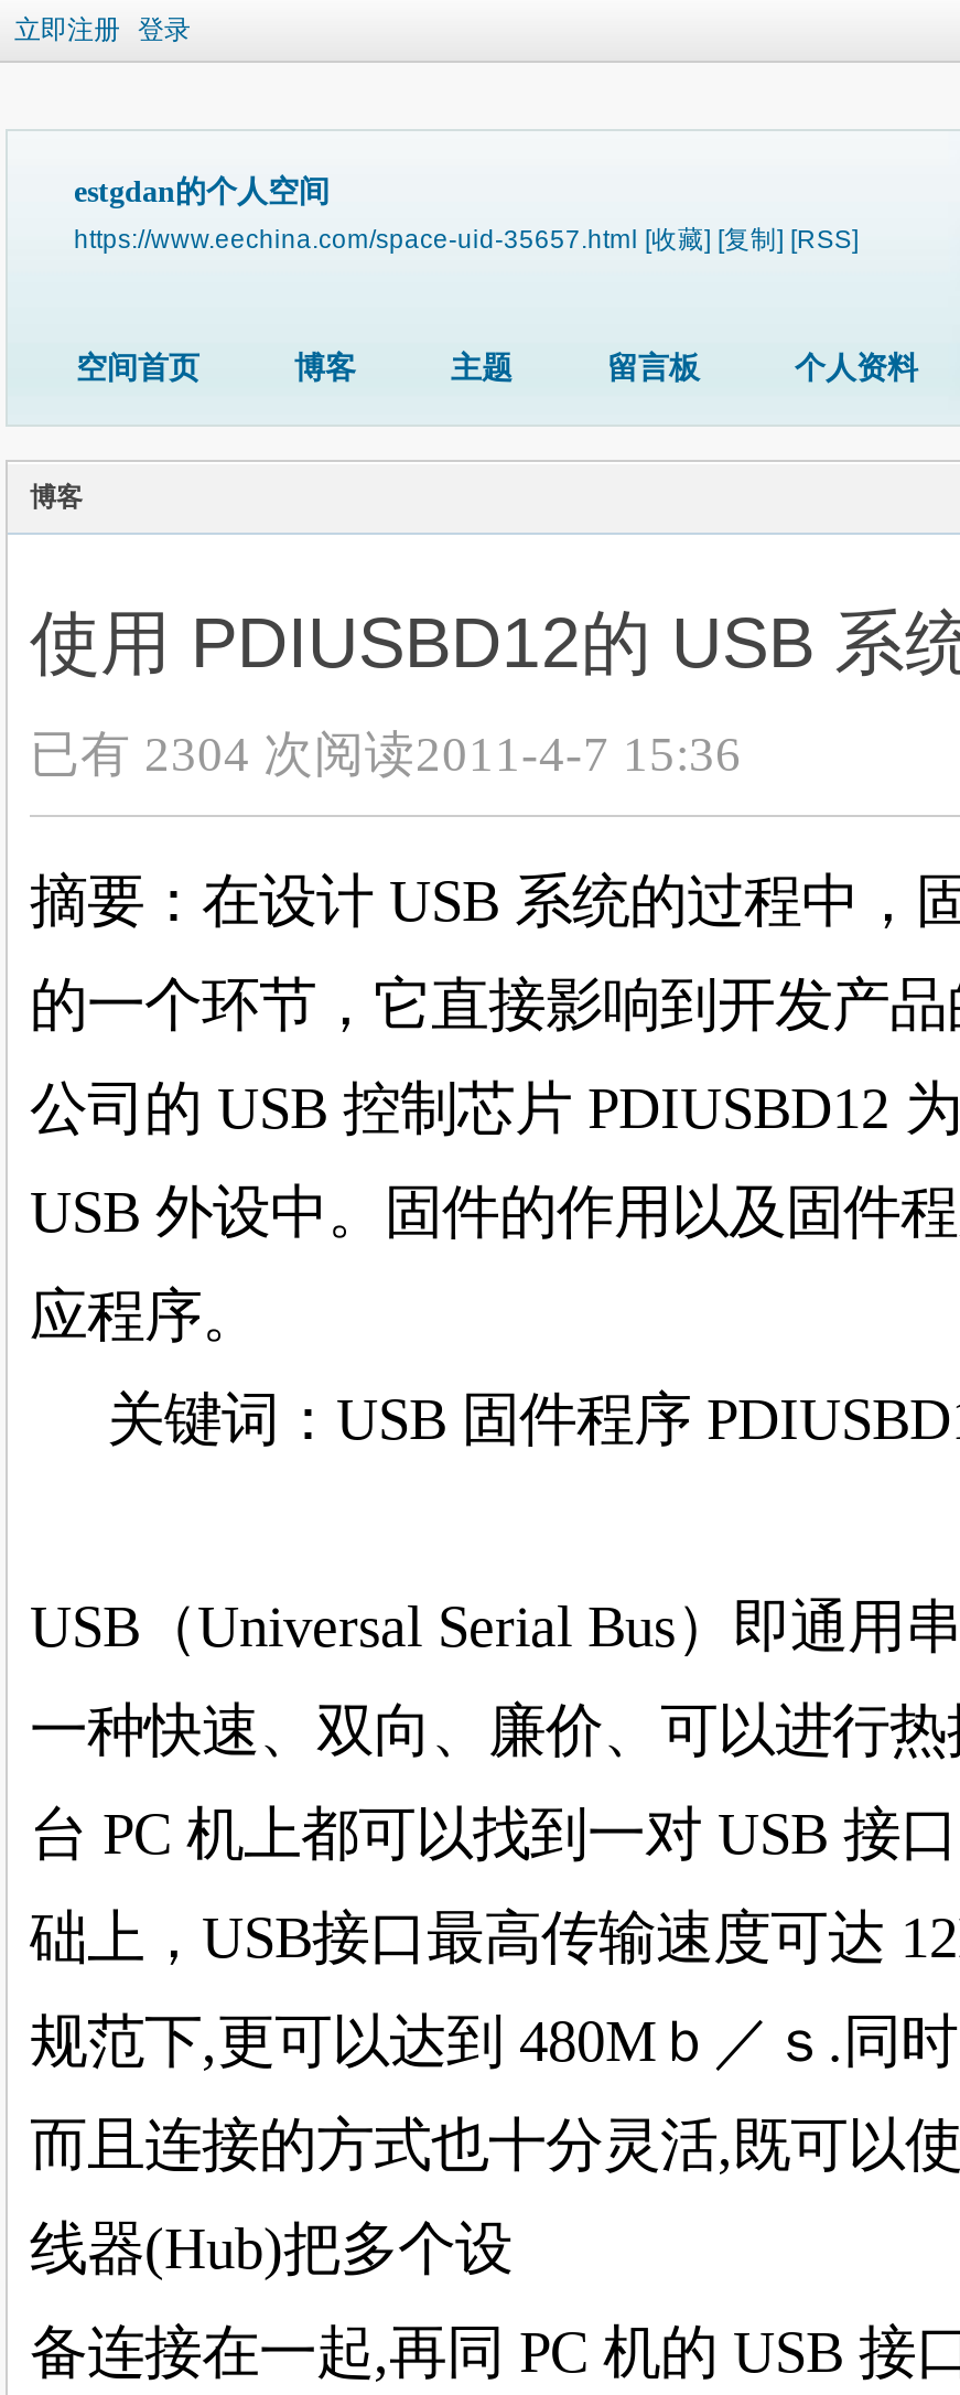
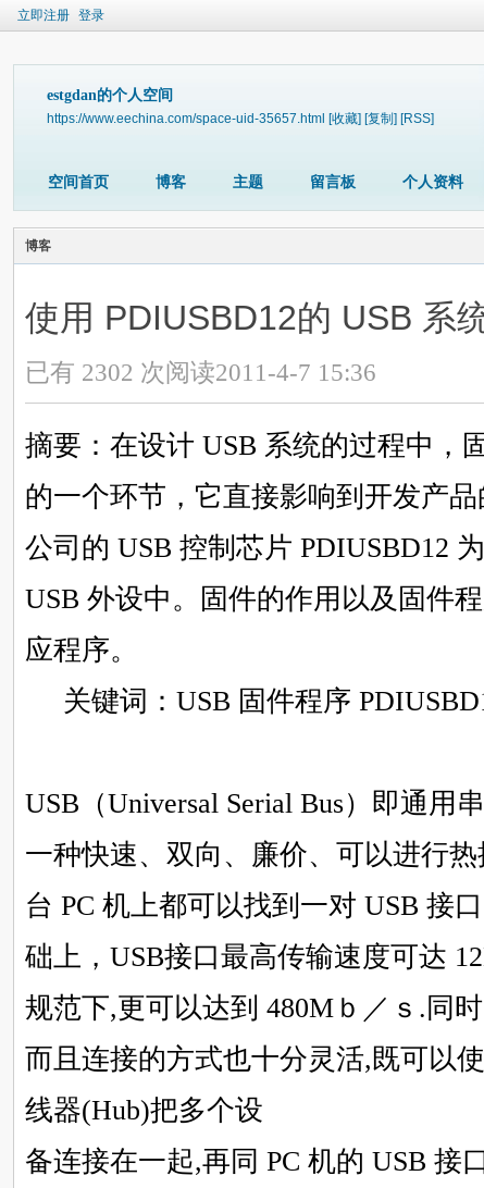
[30,727,742,782] 已有 2304 次阅读2011-4-7 15:36 -> [25,359,376,386] 已有 2302 次阅读2011-4-7 15:36

